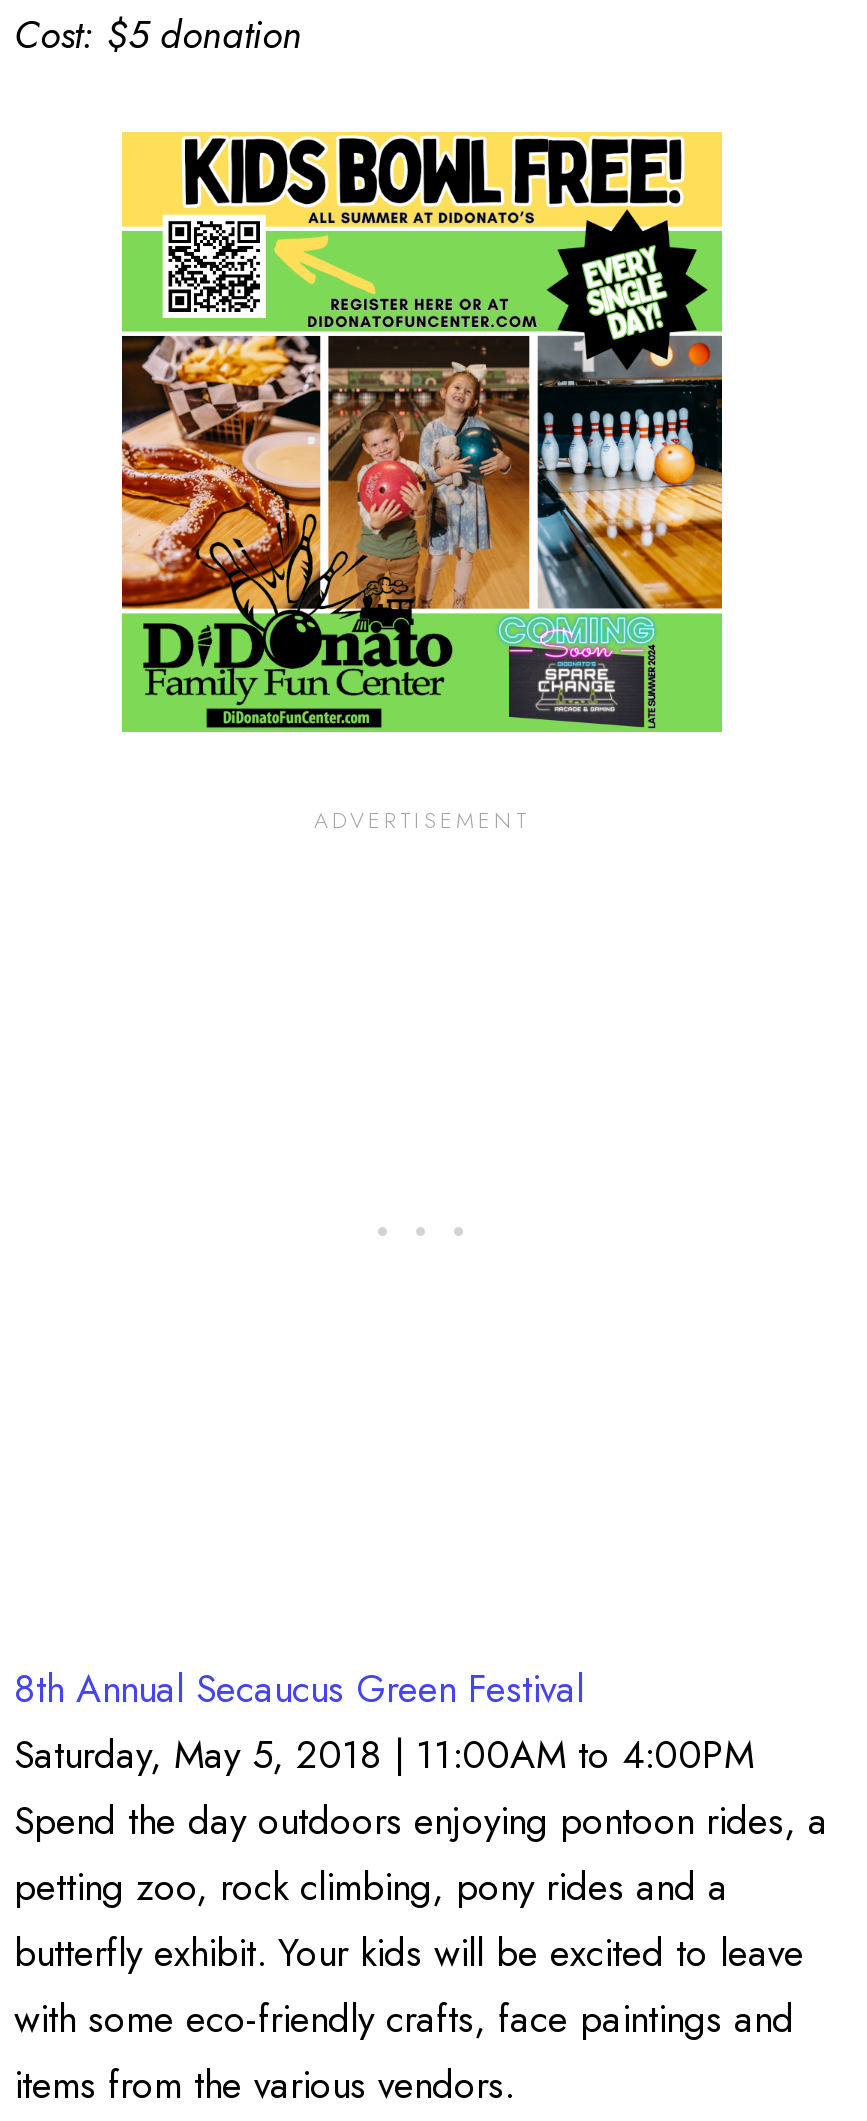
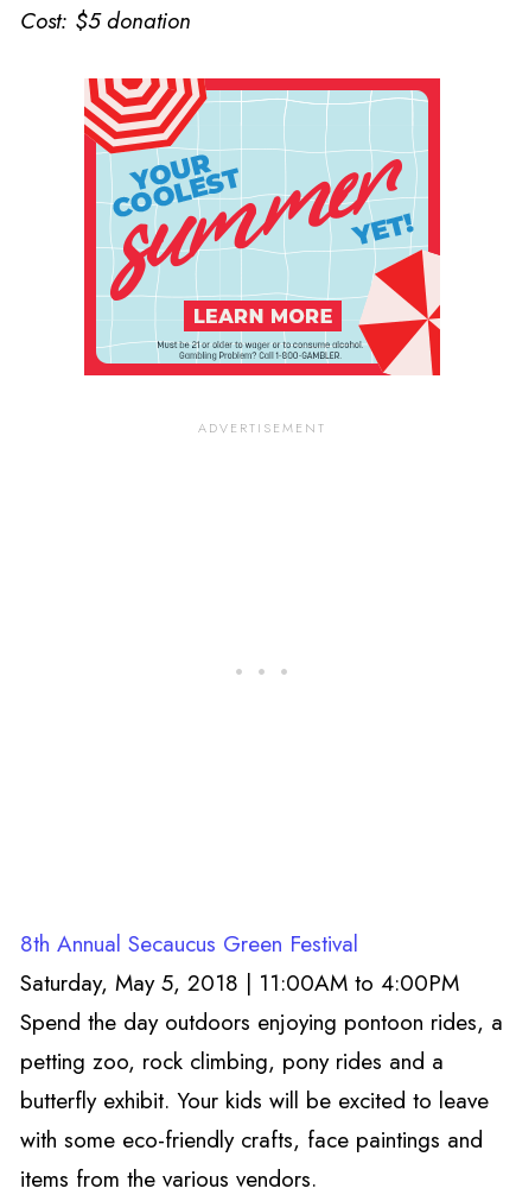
[120,130,724,734] [image] -> [83,77,441,377] [image]

